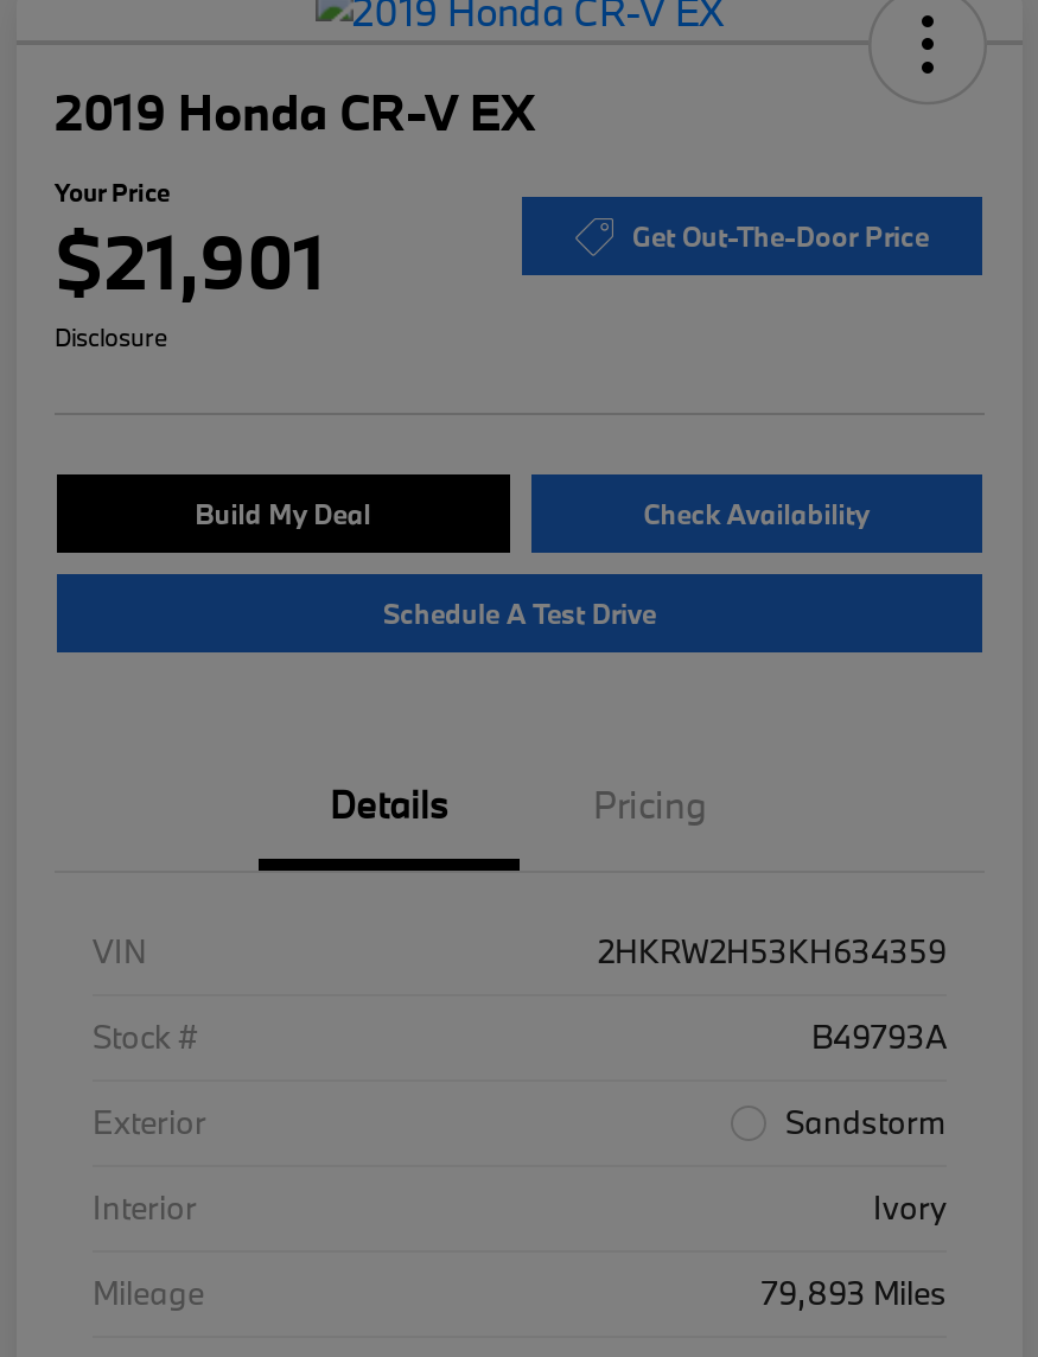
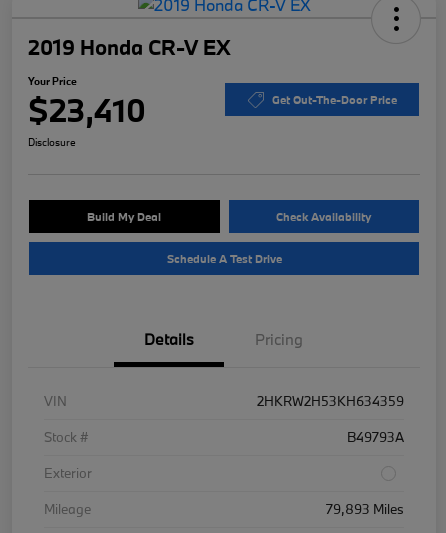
[55,213,325,308] $21,901 -> [28,90,146,130] $23,410
[93,1100,947,1228] Sandstorm | Interior | Ivory -> none

